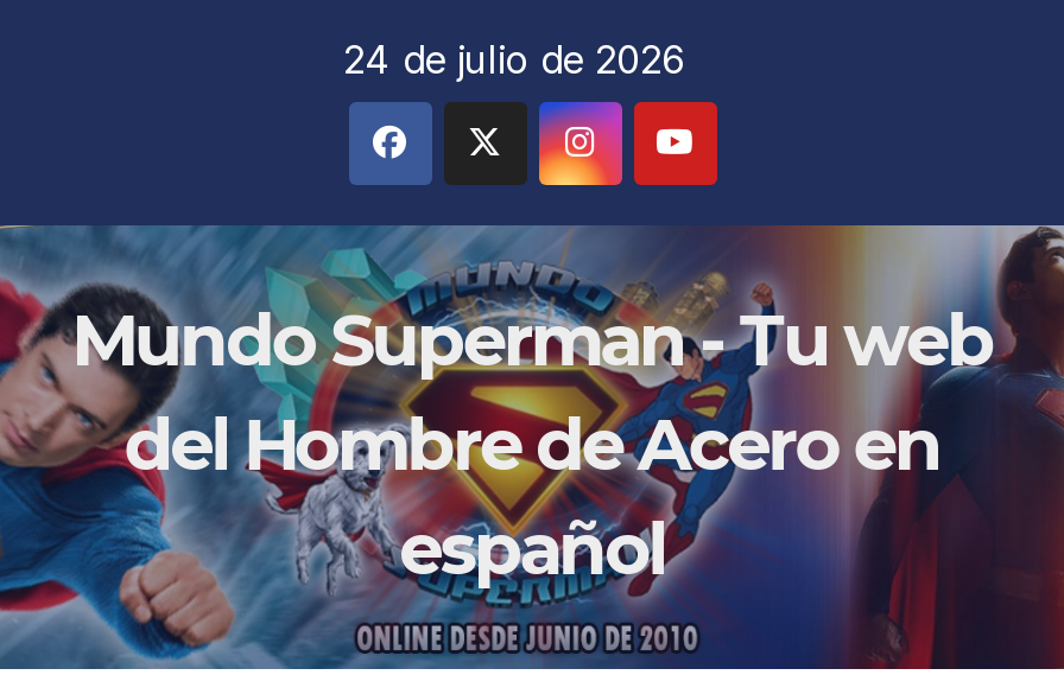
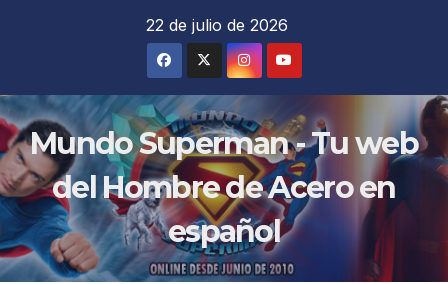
[343,36,685,83] 24 de julio de 2026 -> [145,15,287,35] 22 de julio de 2026

